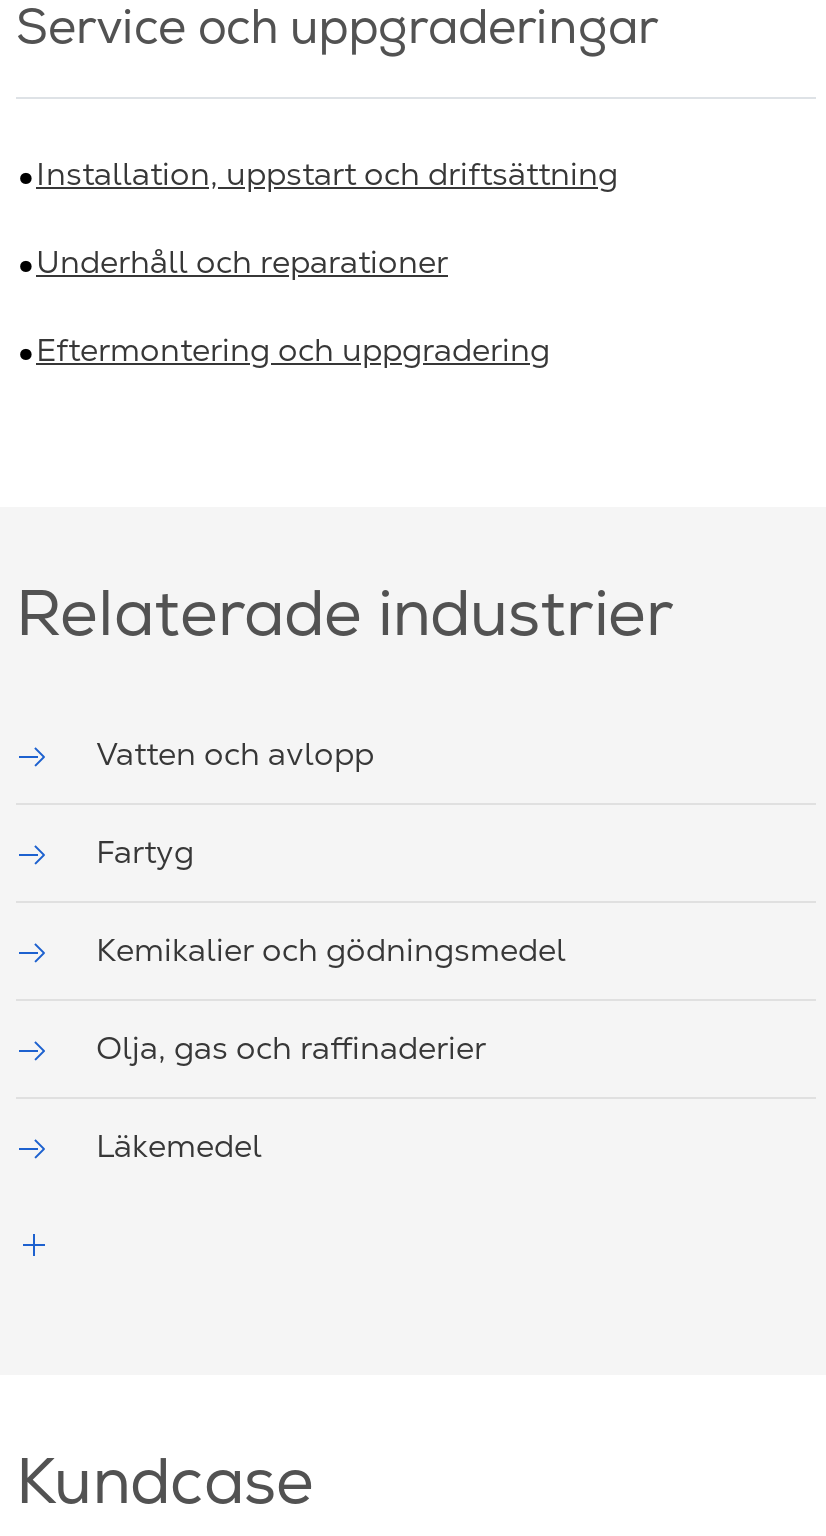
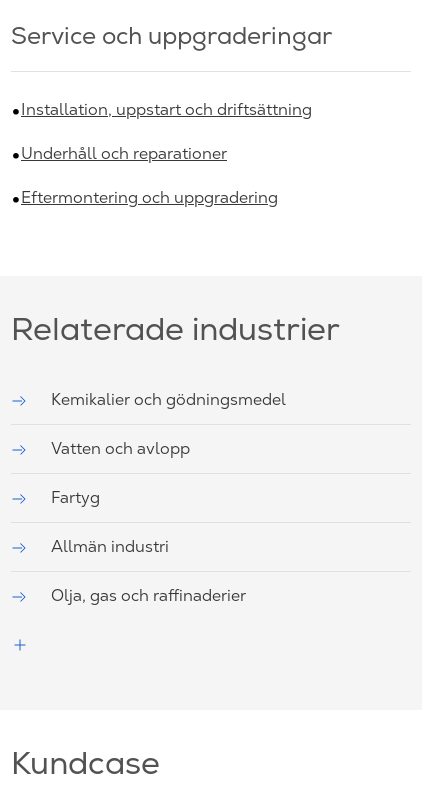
moved [96,735,374,871] -> [51,439,190,507]: Vatten och avlopp | Fartyg
none -> [51,537,169,556] Allmän industri
moved [96,931,566,969] -> [51,390,286,409]: Kemikalier och gödningsmedel
moved [96,1029,486,1067] -> [51,586,246,605]: Olja, gas och raffinaderier
[96,1127,262,1165] Läkemedel -> none

